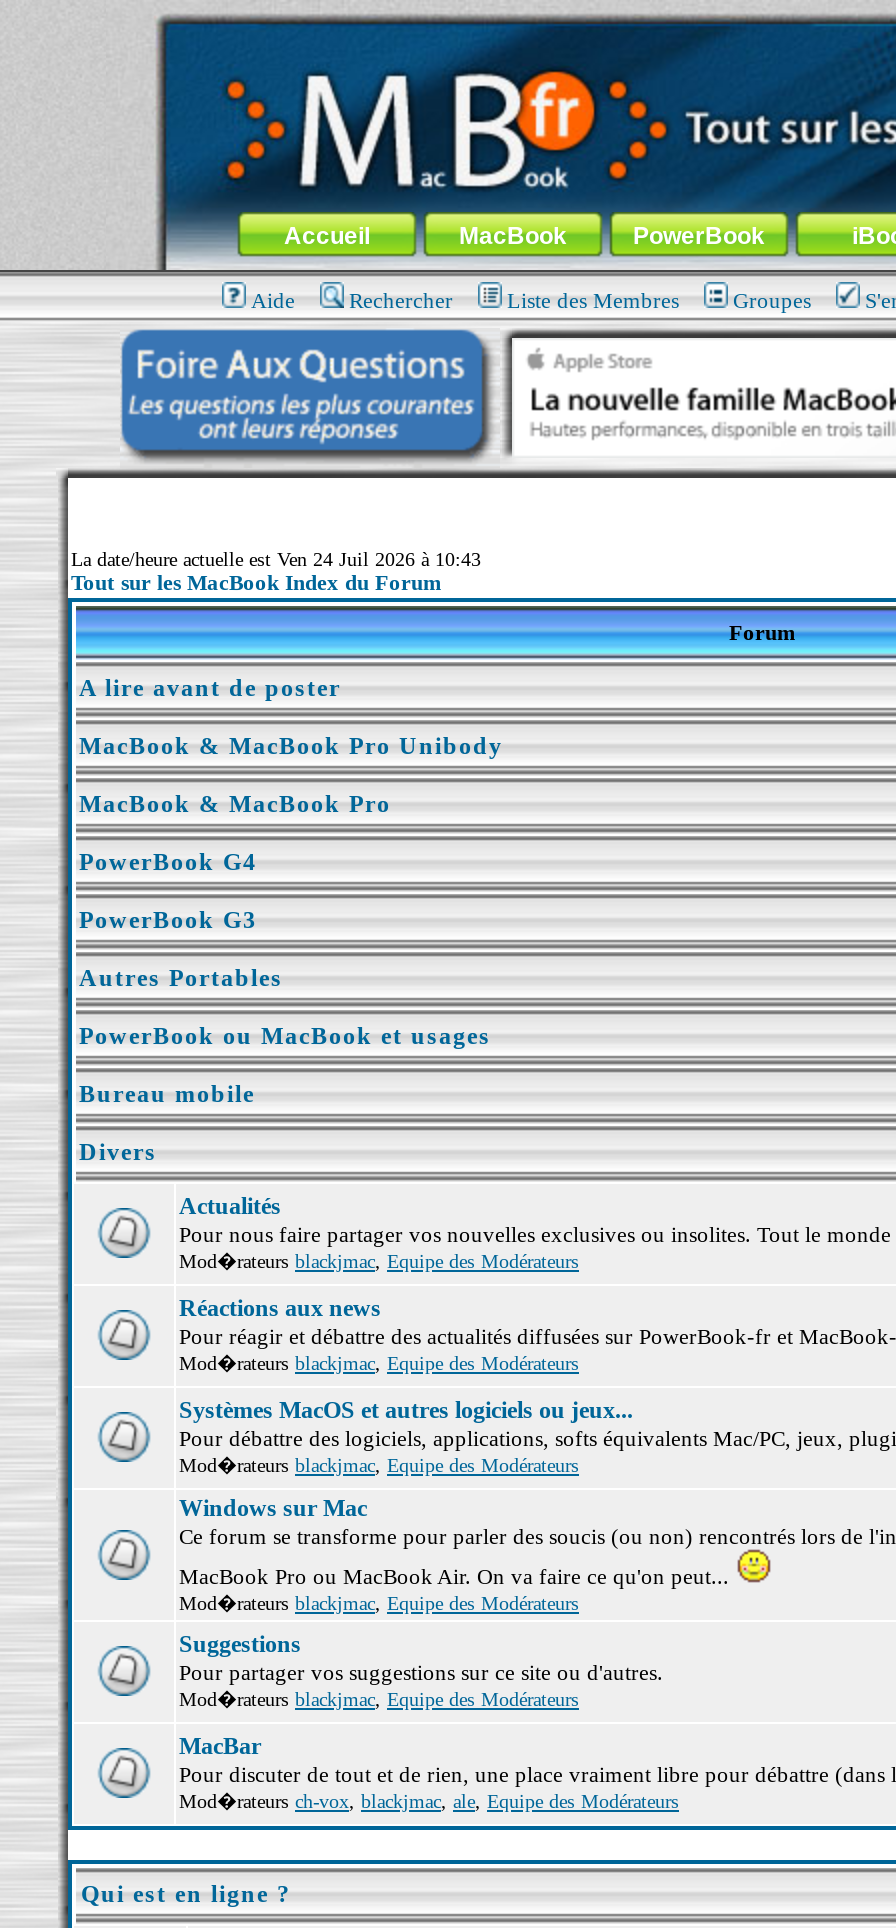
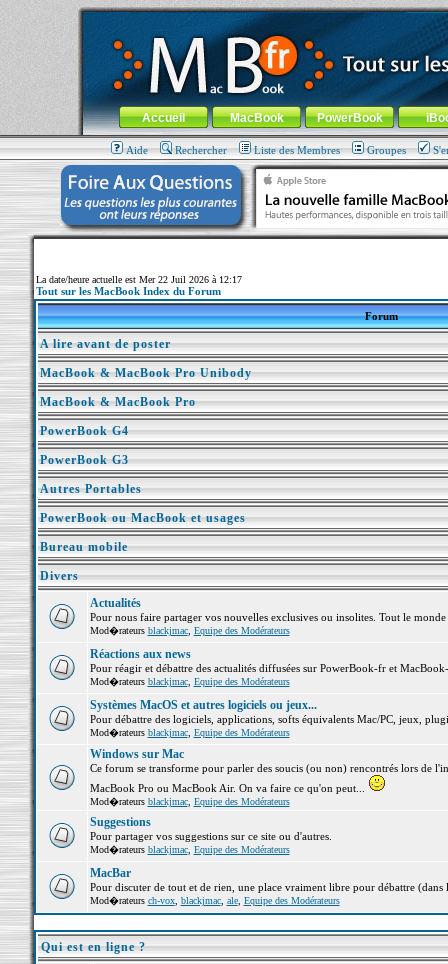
[71,548,481,570] La date/heure actuelle est Ven 24 Juil 2026 à 10:43 -> [35,274,241,285] La date/heure actuelle est Mer 22 Juil 2026 à 12:17

